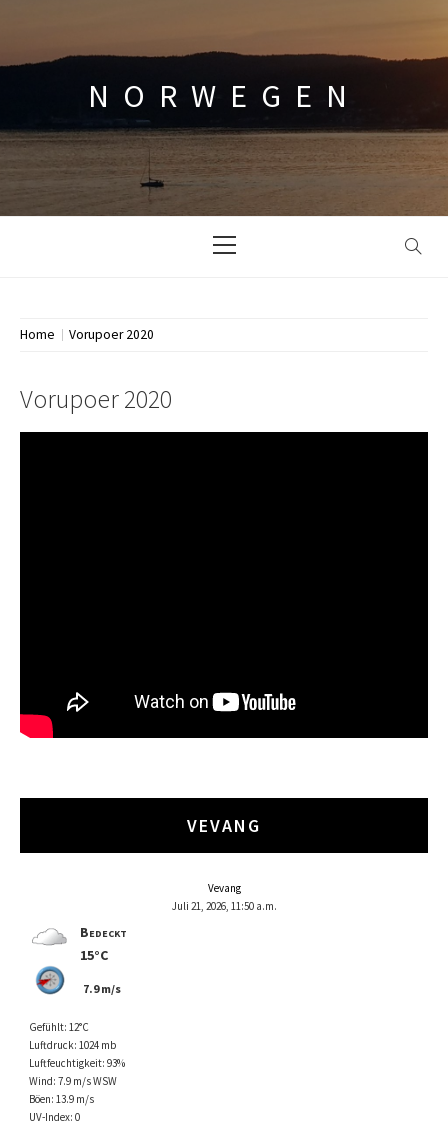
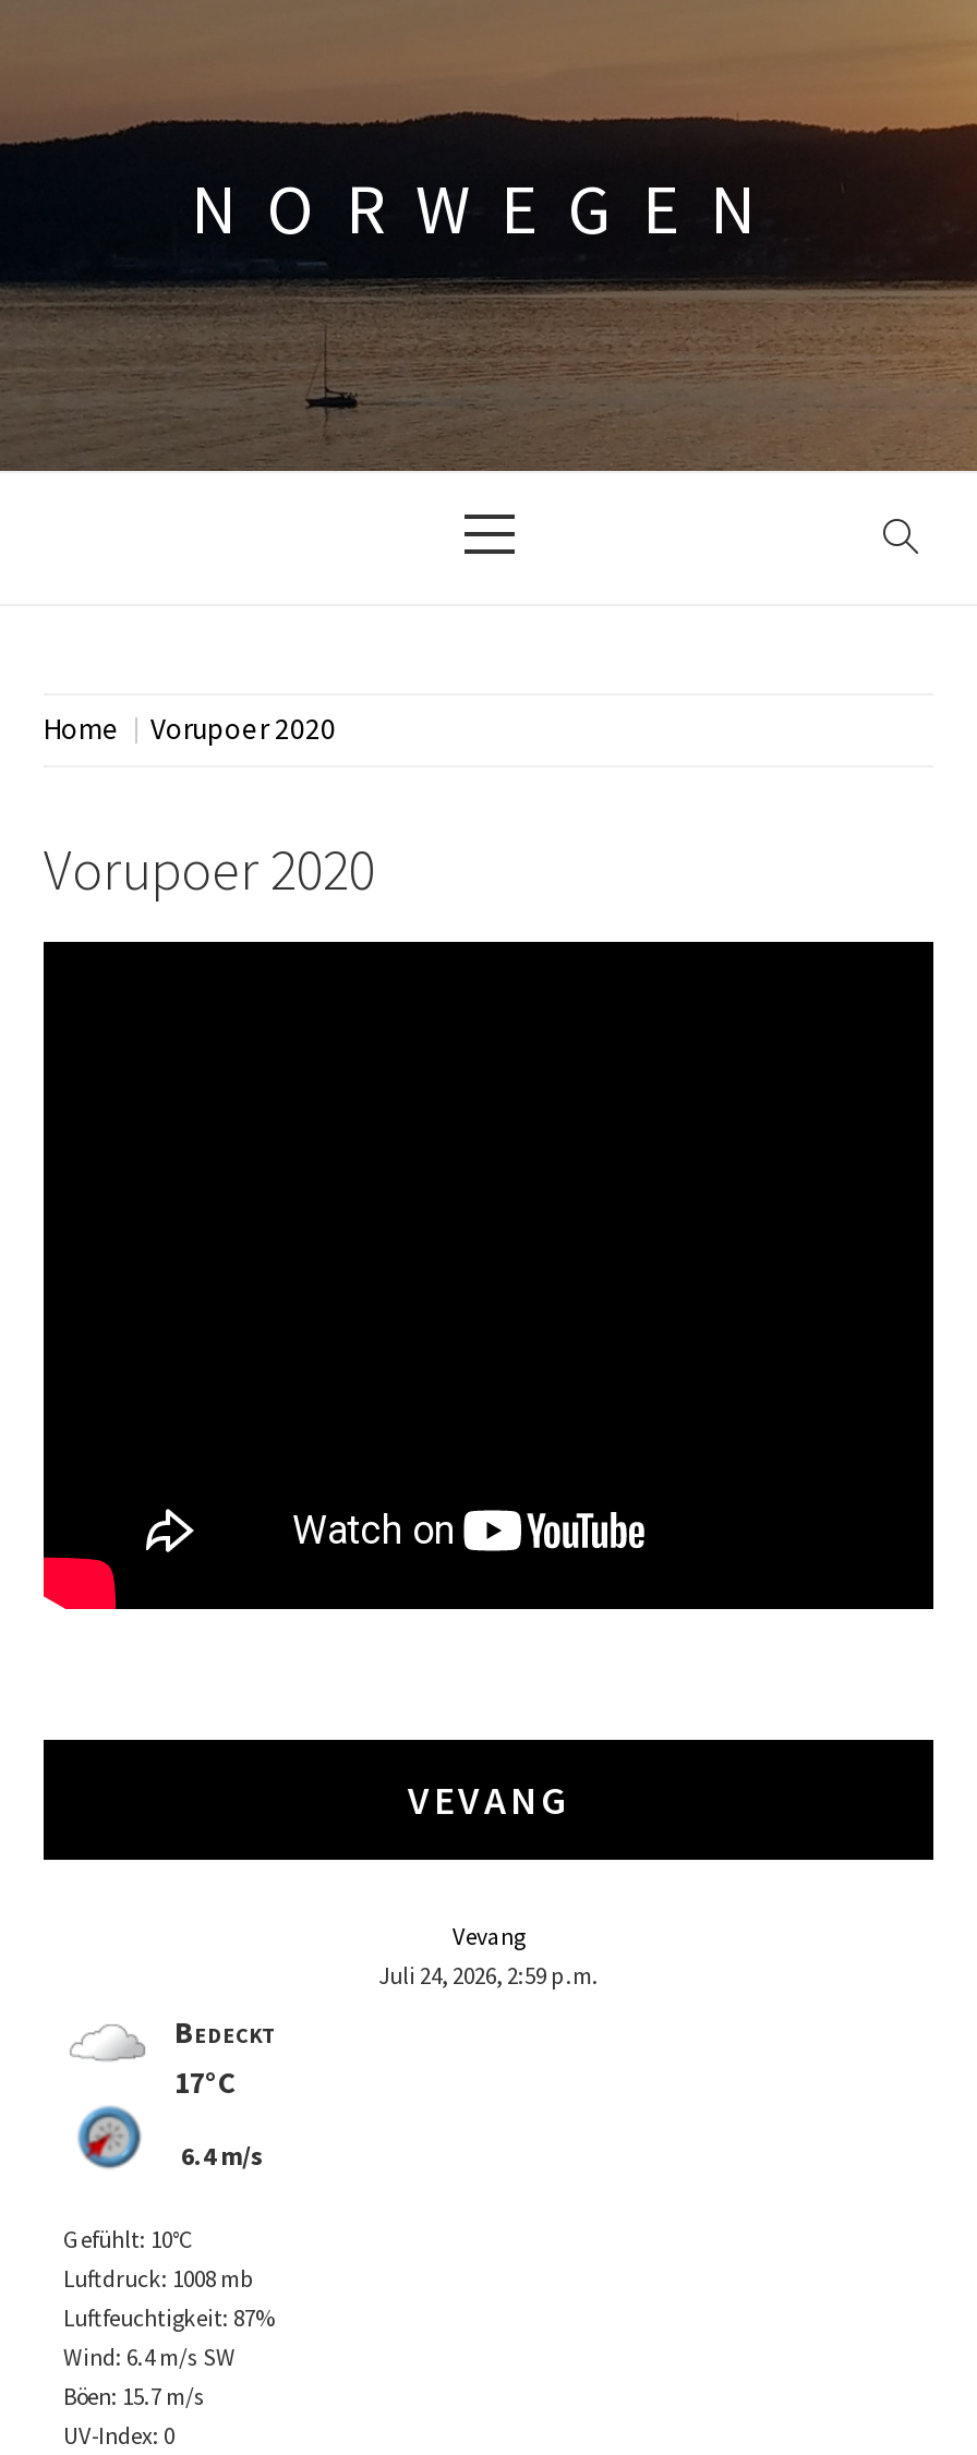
[171,899,276,913] Juli 21, 2026, 11:50 a.m. -> [378,1959,599,1990] Juli 24, 2026, 2:59 p.m.
[80,946,108,964] 15°C -> [174,2062,236,2101] 17°C
[83,981,121,996] 7.9 m/s -> [181,2138,264,2171] 6.4 m/s
[29,1020,125,1106] Gefühlt: 12°C | Luftdruck: 1024 mb | Luftfeuchtigkeit: 93% | Wind: 7.9 m/s WSW | Böen: 13.9 m/s -> [63,2223,273,2411] Gefühlt: 10°C | Luftdruck: 1008 mb | Luftfeuchtigkeit: 87% | Wind: 6.4 m/s SW | Böen: 15.7 m/s

